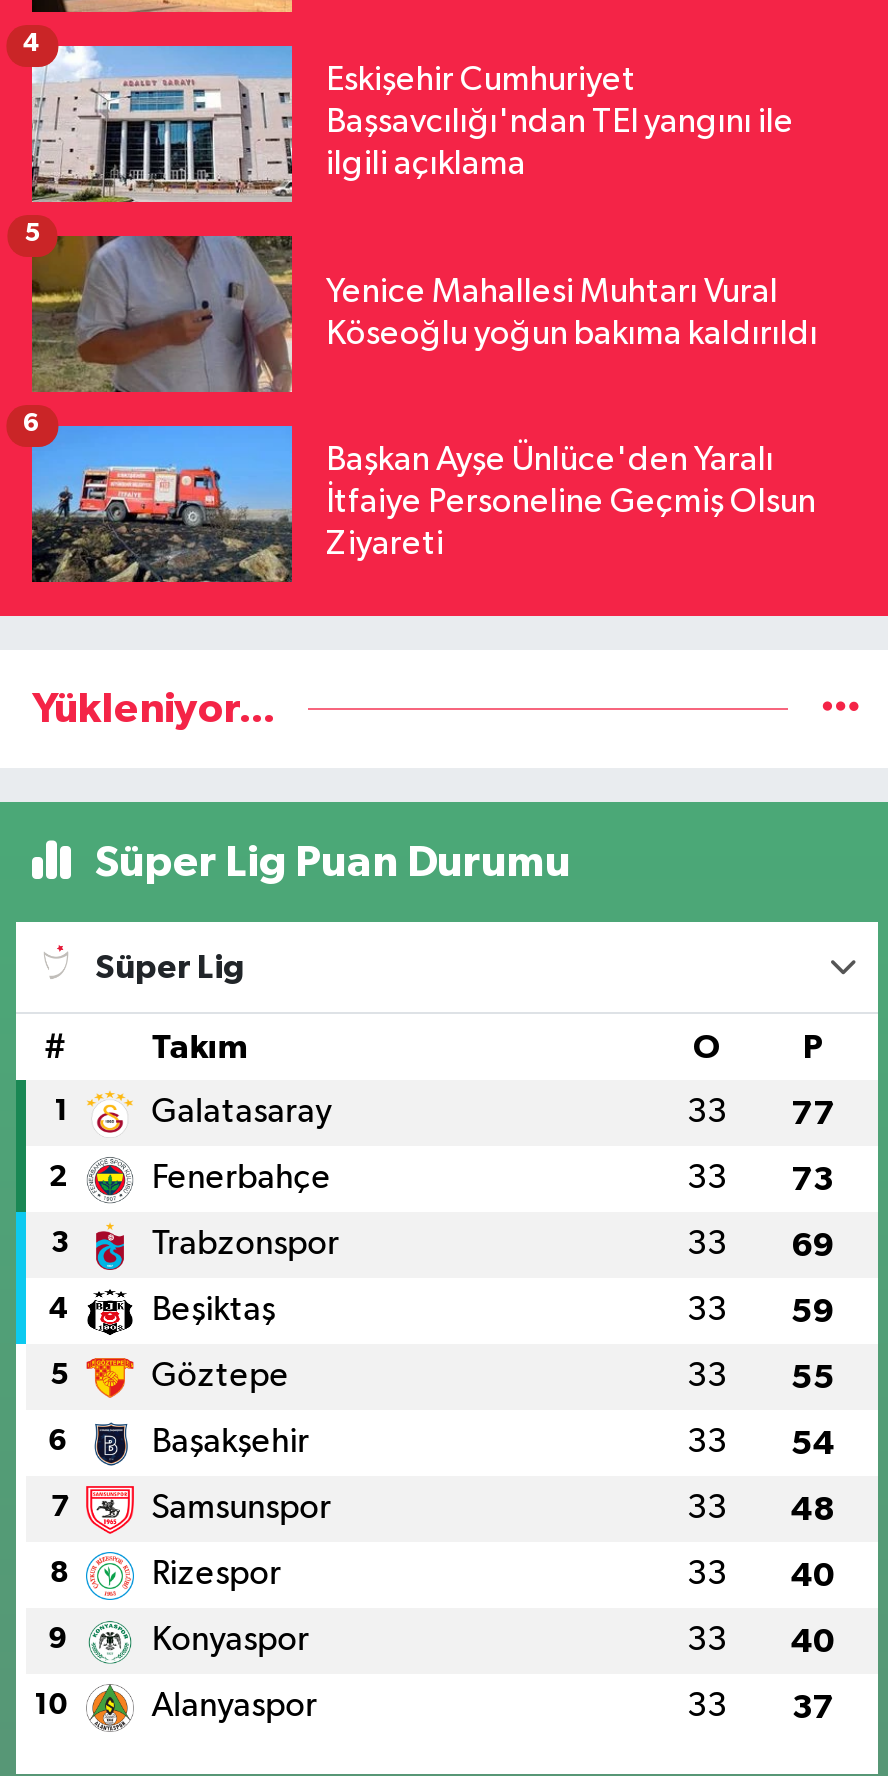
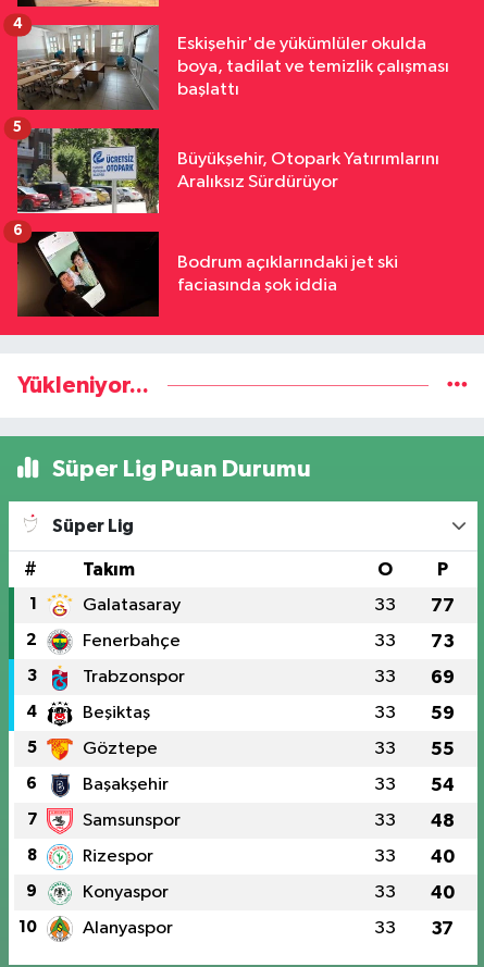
[30,44,794,204] [image] | Eskişehir Cumhuriyet | Başsavcılığı'ndan TEI yangını ile | ilgili açıklama -> [16,25,449,111] [image] | Eskişehir'de yükümlüler okulda | boya, tadilat ve temizlik çalışması | başlattı
[30,234,818,394] [image] | Yenice Mahallesi Muhtarı Vural | Köseoğlu yoğun bakıma kaldırıldı -> [16,127,439,214] [image] | Büyükşehir, Otopark Yatırımlarını | Aralıksız Sürdürüyor
[30,424,816,584] [image] | Başkan Ayşe Ünlüce'den Yaralı | İtfaiye Personeline Geçmiş Olsun | Ziyareti -> [16,231,398,318] [image] | Bodrum açıklarındaki jet ski | faciasında şok iddia

